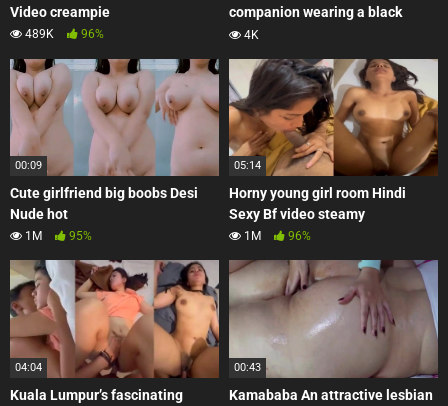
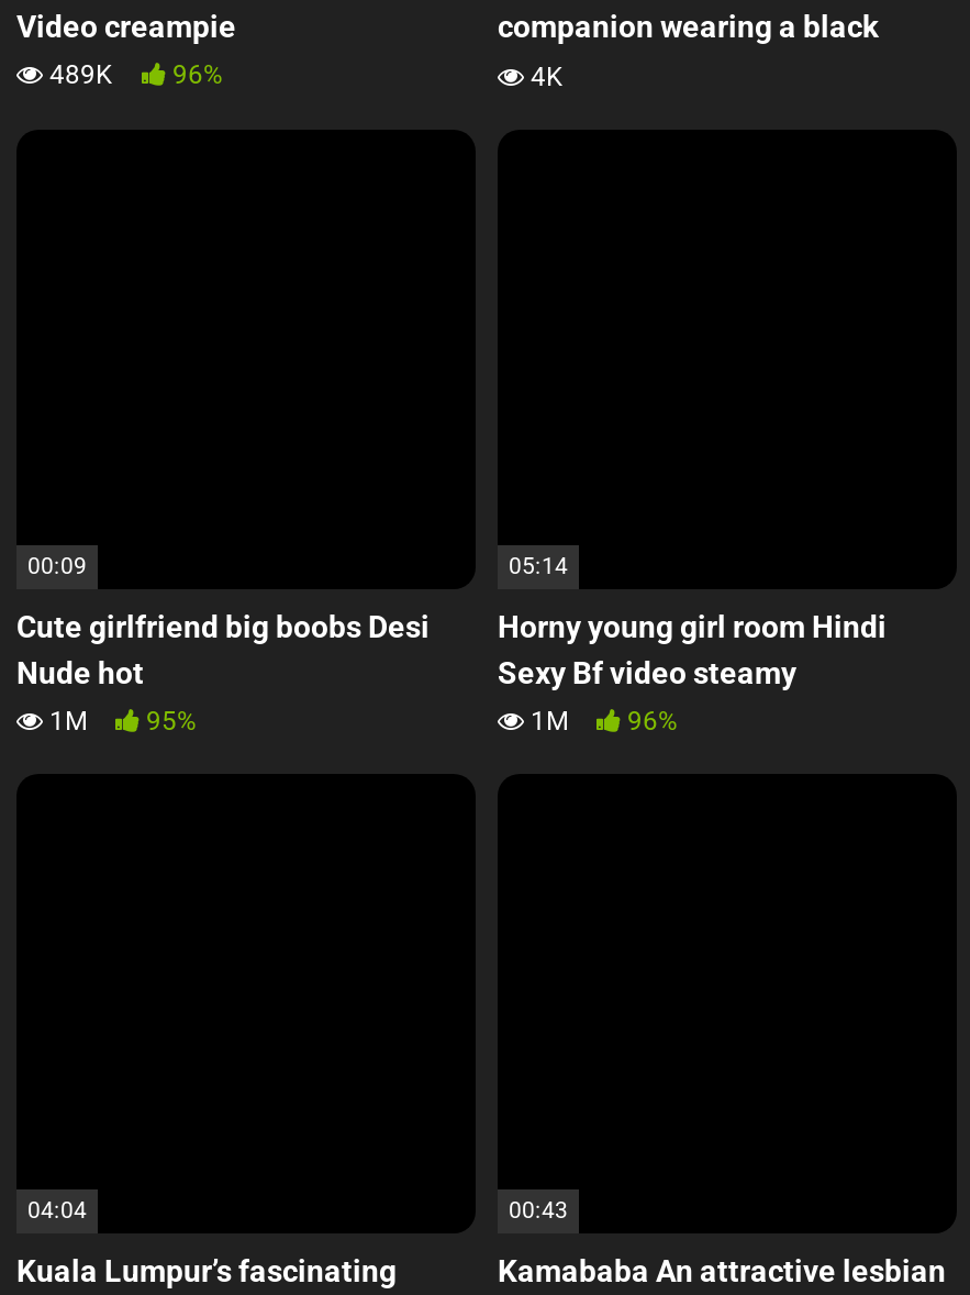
[9,58,220,177] [image] -> none
[228,58,439,177] [image] -> none
[9,259,220,379] [image] -> none
[228,259,439,379] [image] -> none

